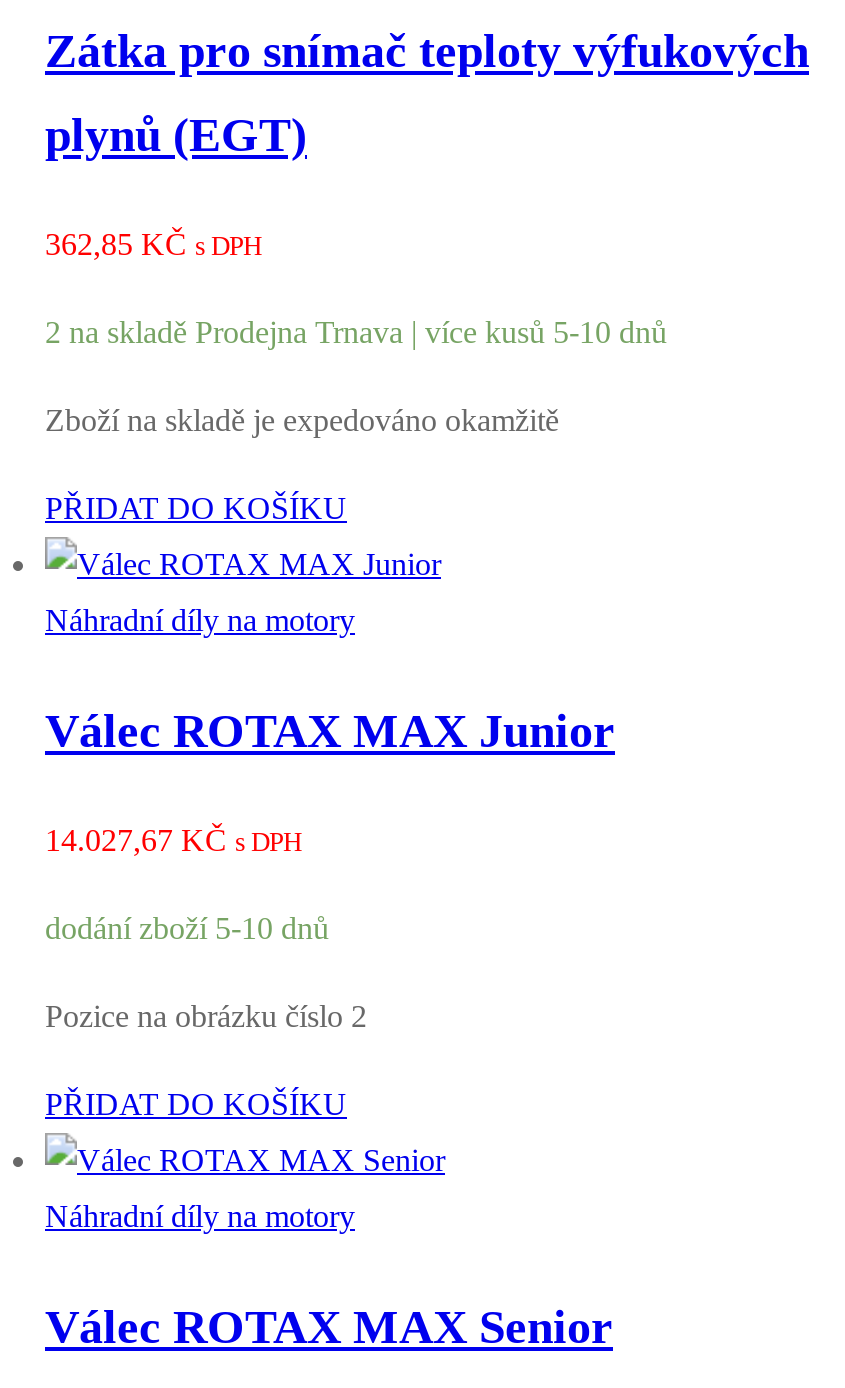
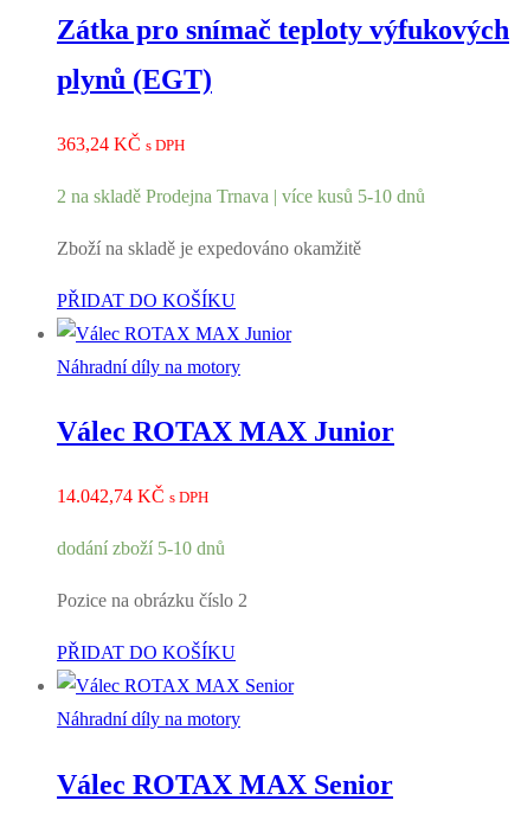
[45,227,261,261] 362,85 KČ s DPH -> [57,133,185,154] 363,24 KČ s DPH
[45,823,301,857] 14.027,67 KČ s DPH -> [57,486,208,507] 14.042,74 KČ s DPH

